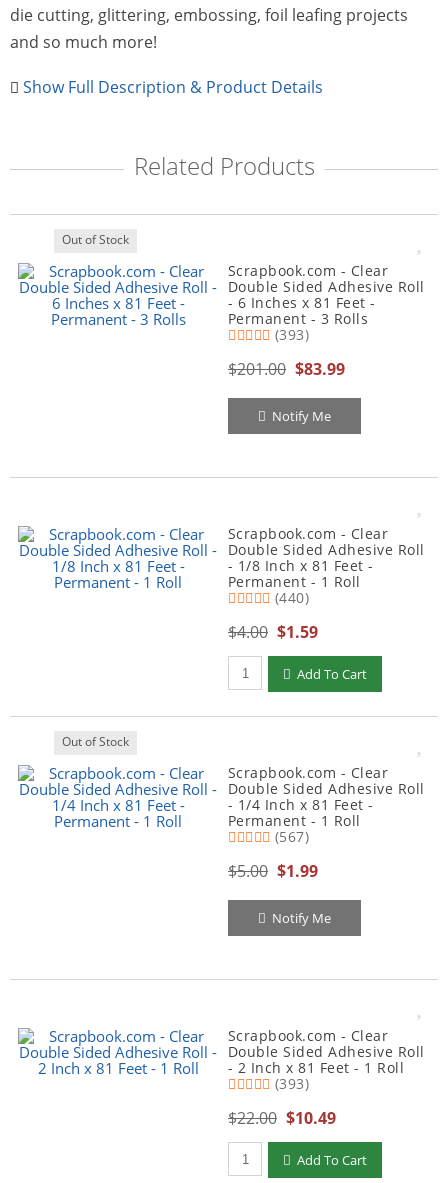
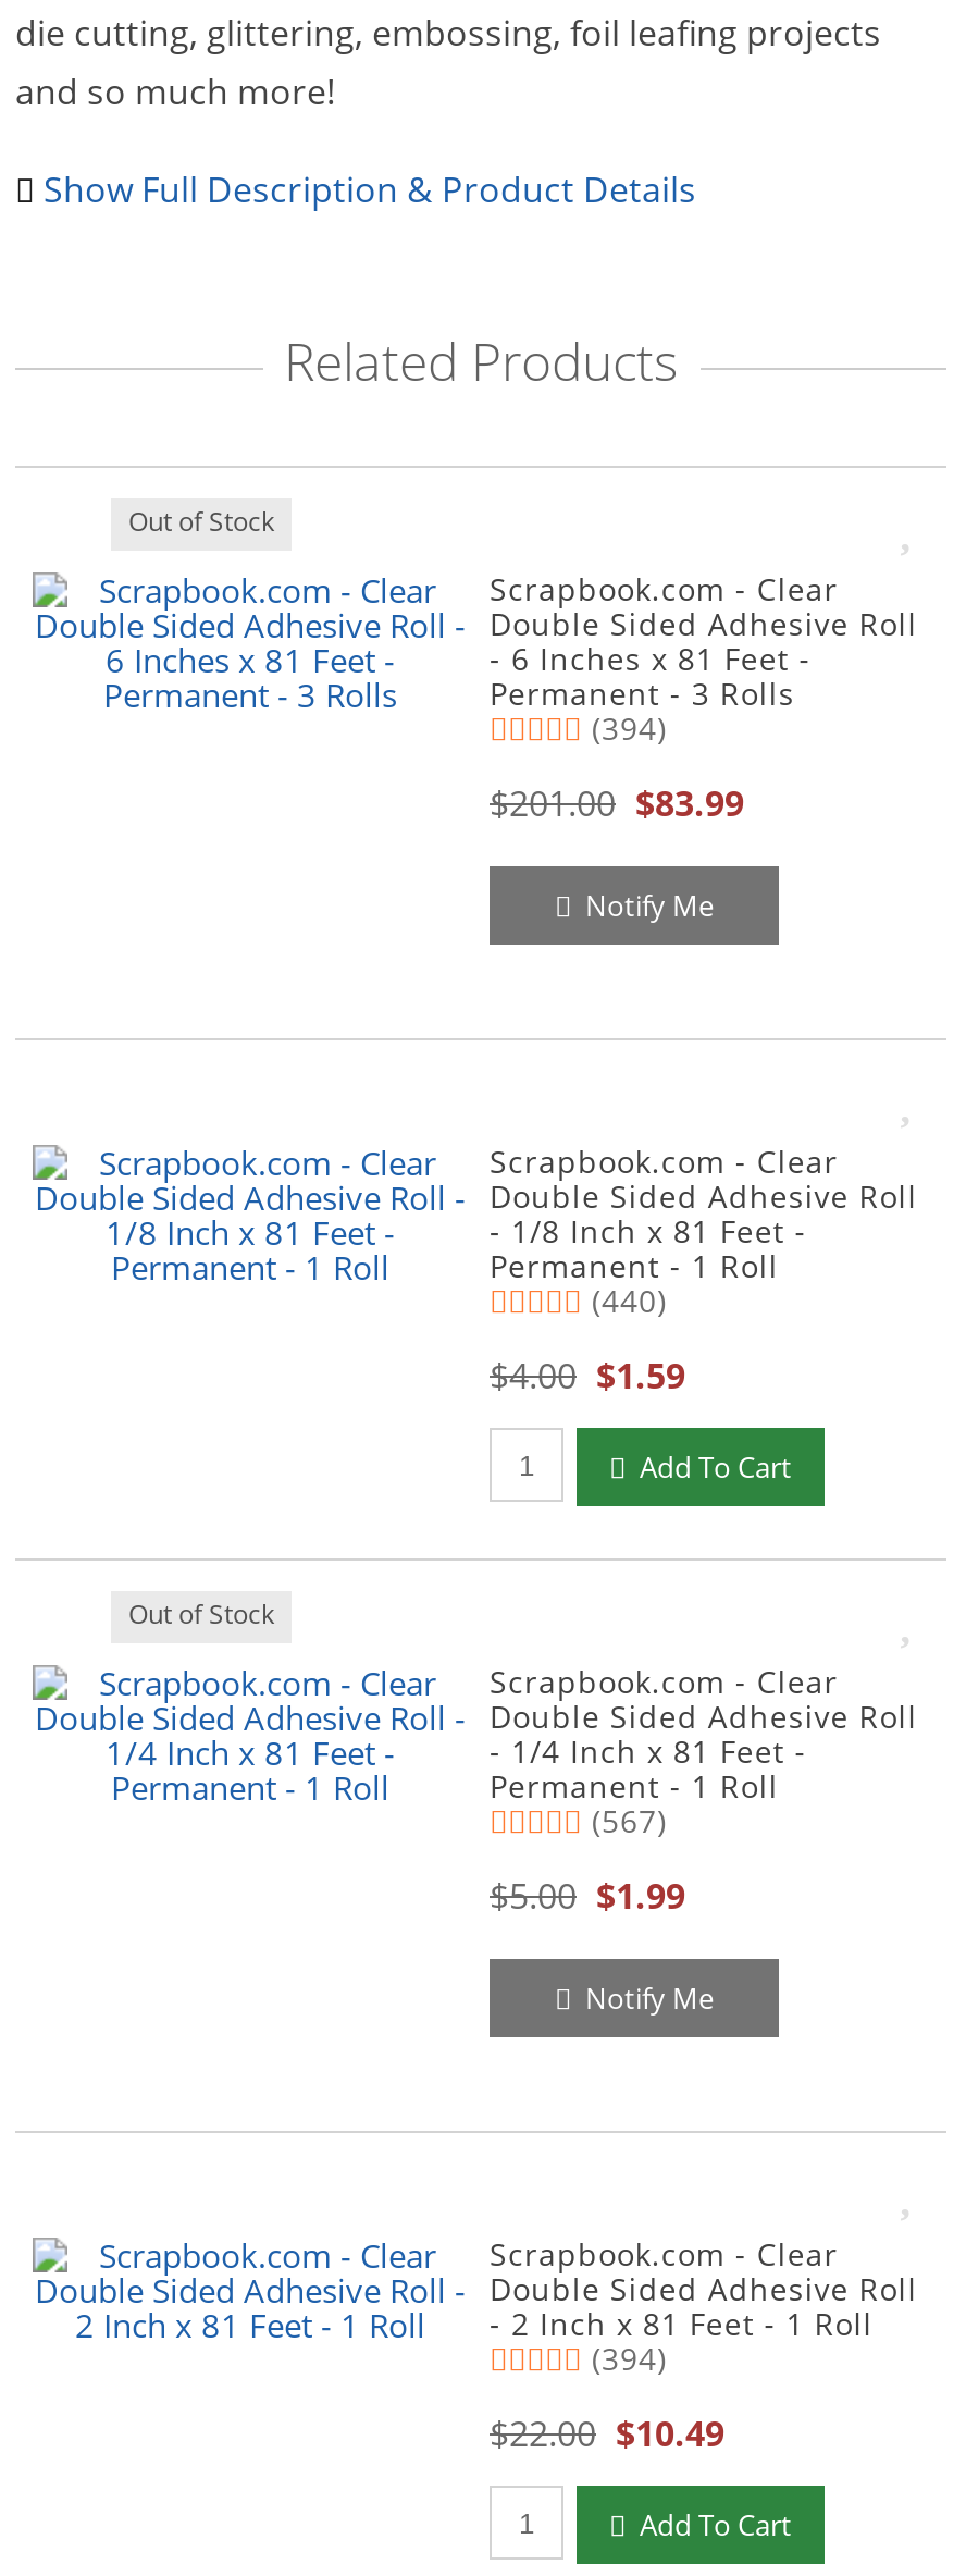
[270,325,309,344] (393) -> [582,707,667,749] (394)
[270,1074,309,1093] (393) -> [582,2338,667,2379] (394)

